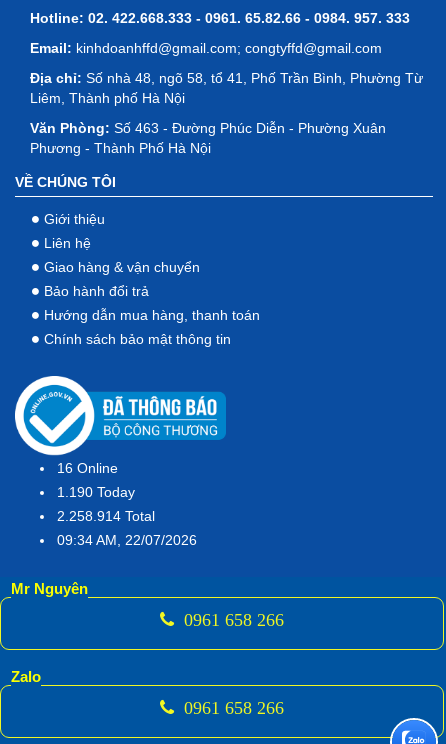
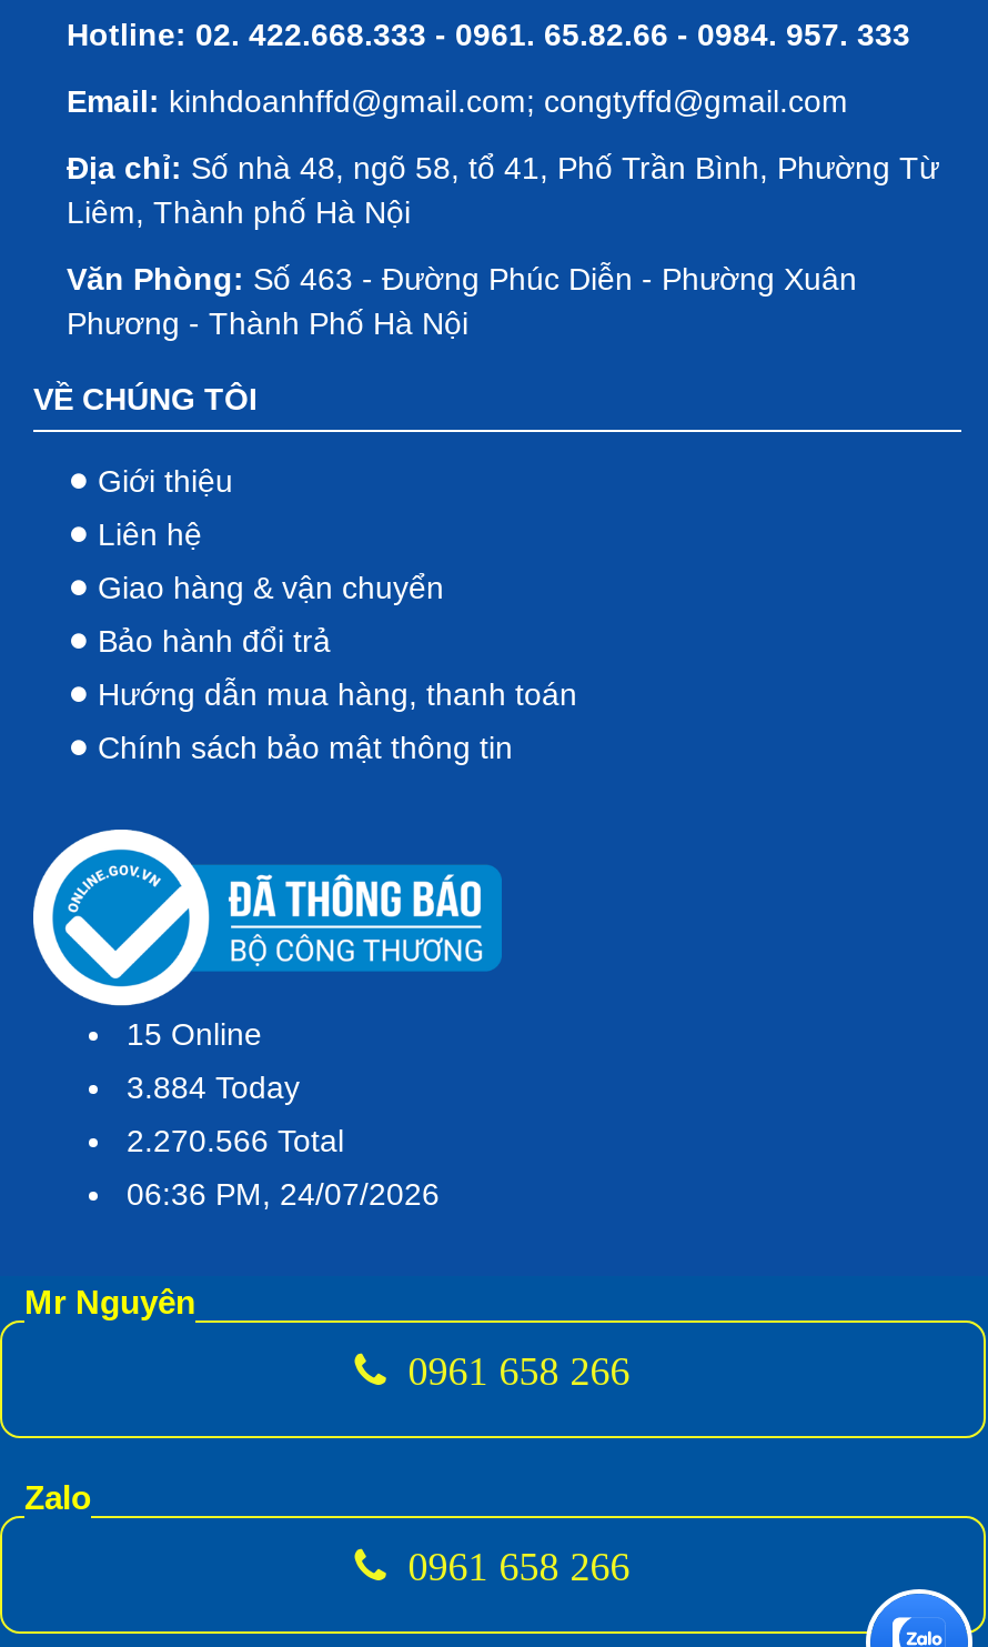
[57,460,118,476] 16 Online -> [127,1017,262,1053] 15 Online
[57,484,135,500] 1.190 Today -> [127,1071,300,1106] 3.884 Today
[57,508,155,524] 2.258.914 Total -> [127,1124,344,1159] 2.270.566 Total
[57,532,197,548] 09:34 AM, 22/07/2026 -> [127,1177,440,1213] 06:36 PM, 24/07/2026

